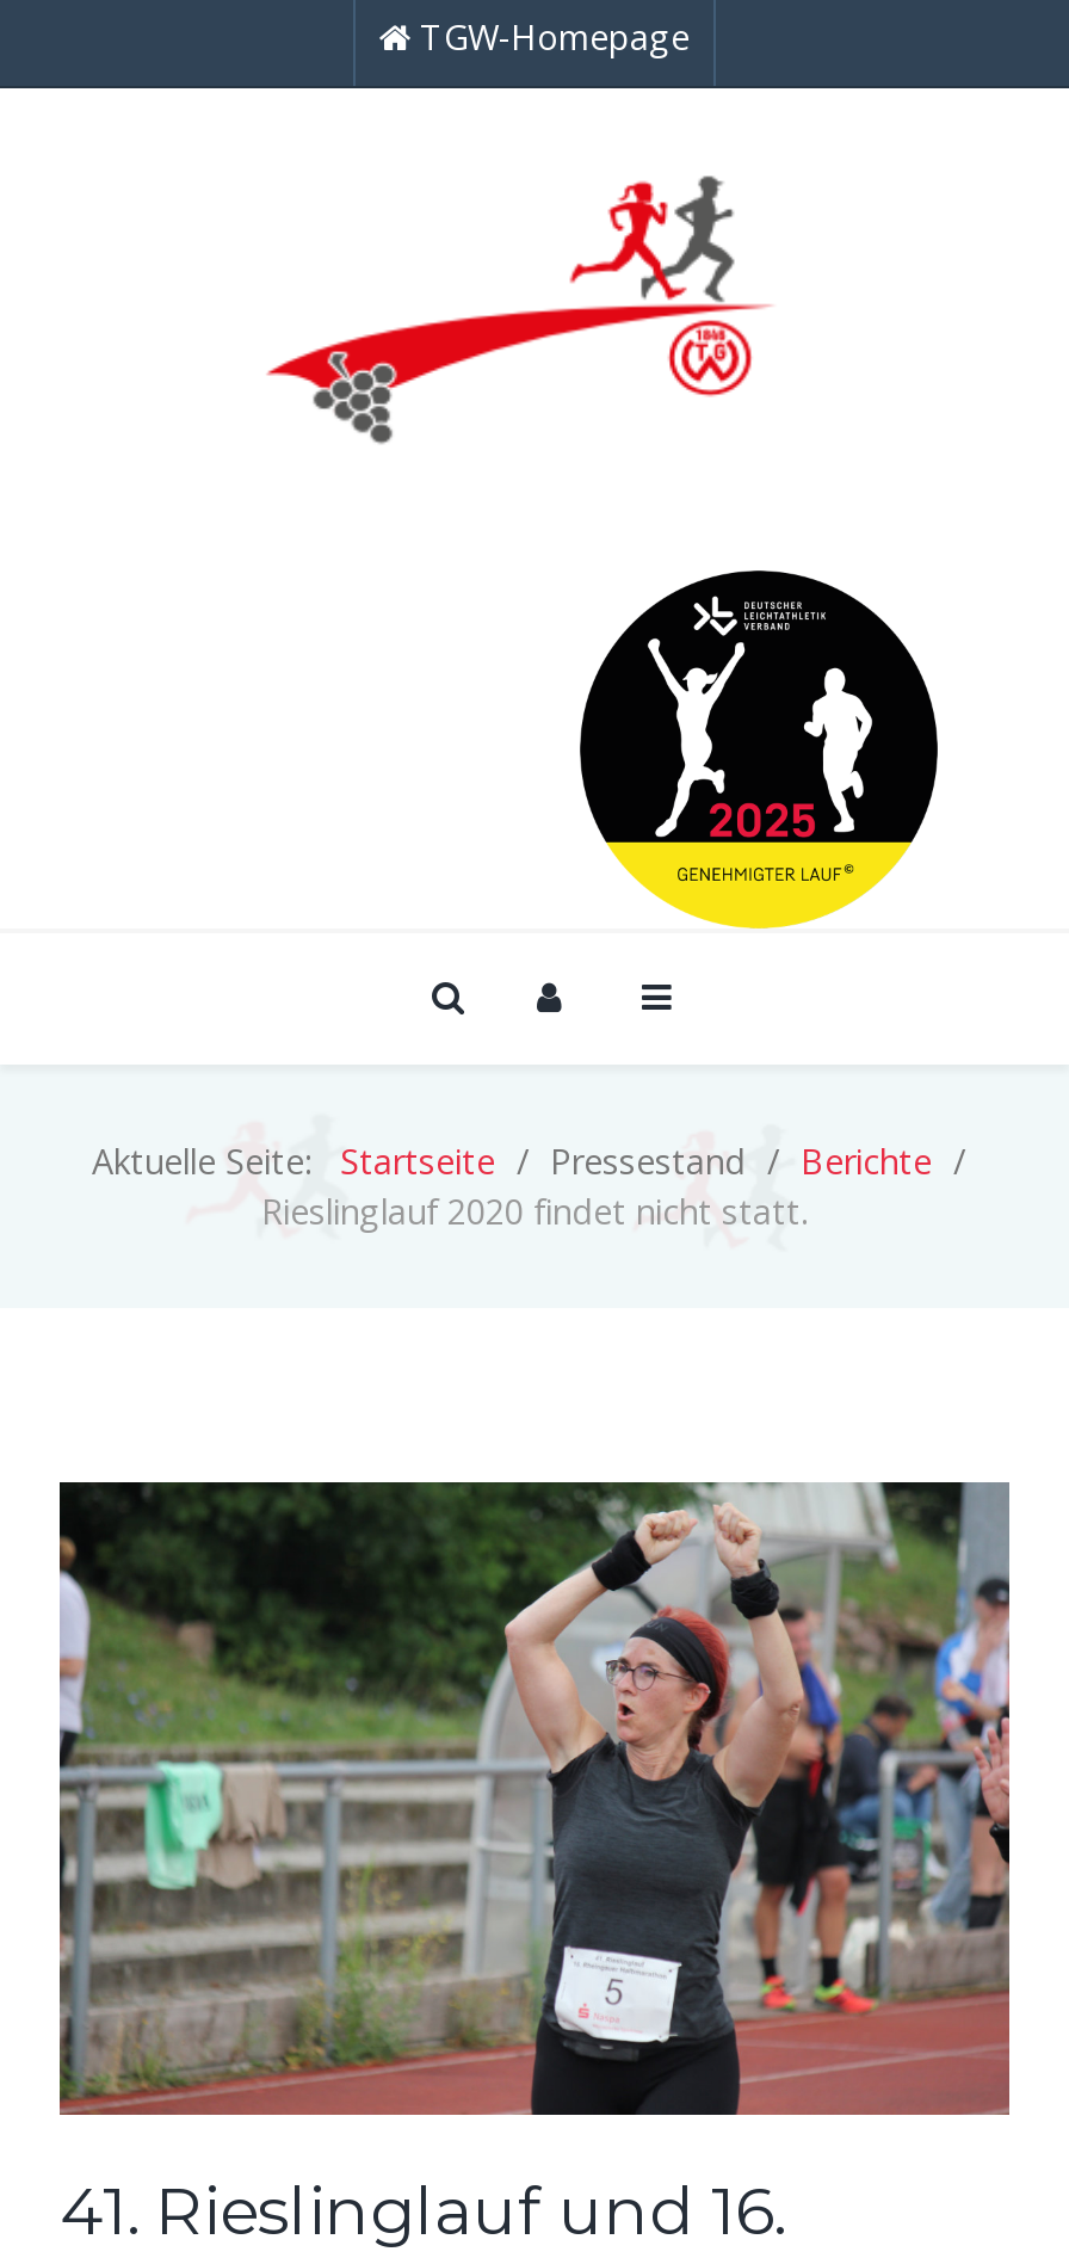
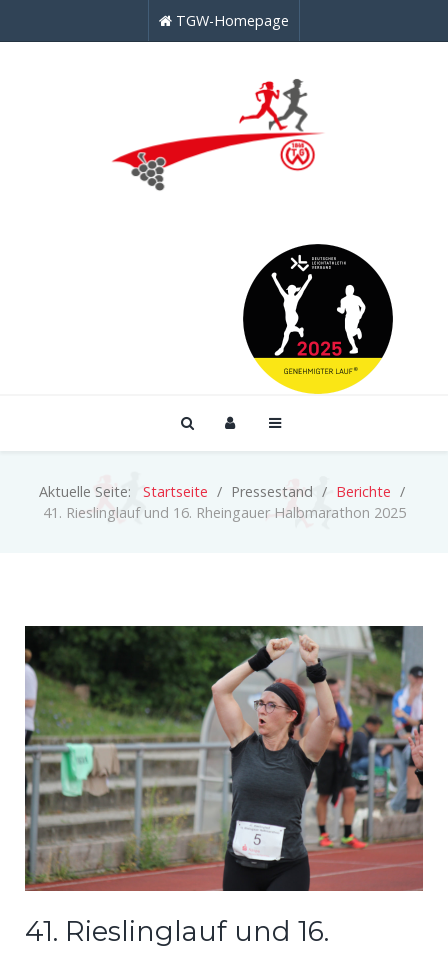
[261,1189,808,1235] Rieslinglauf 2020 findet nicht statt. -> [42,503,405,522] 41. Rieslinglauf und 16. Rheingauer Halbmarathon 2025

